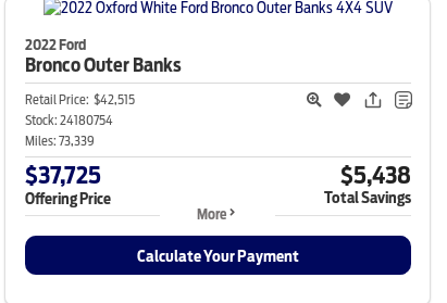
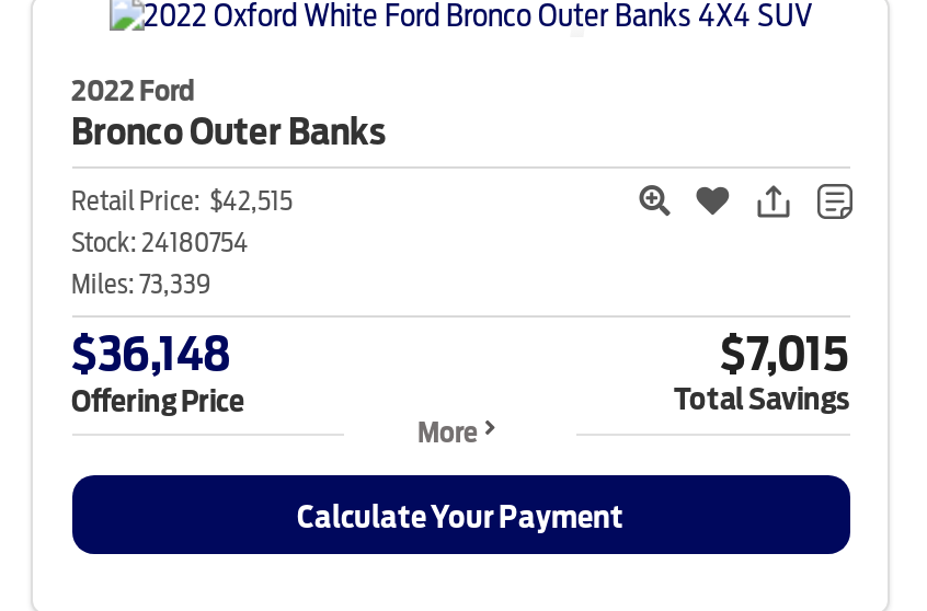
[24,161,101,189] $37,725 -> [71,325,231,380] $36,148
[340,161,411,189] $5,438 -> [720,325,849,380] $7,015

